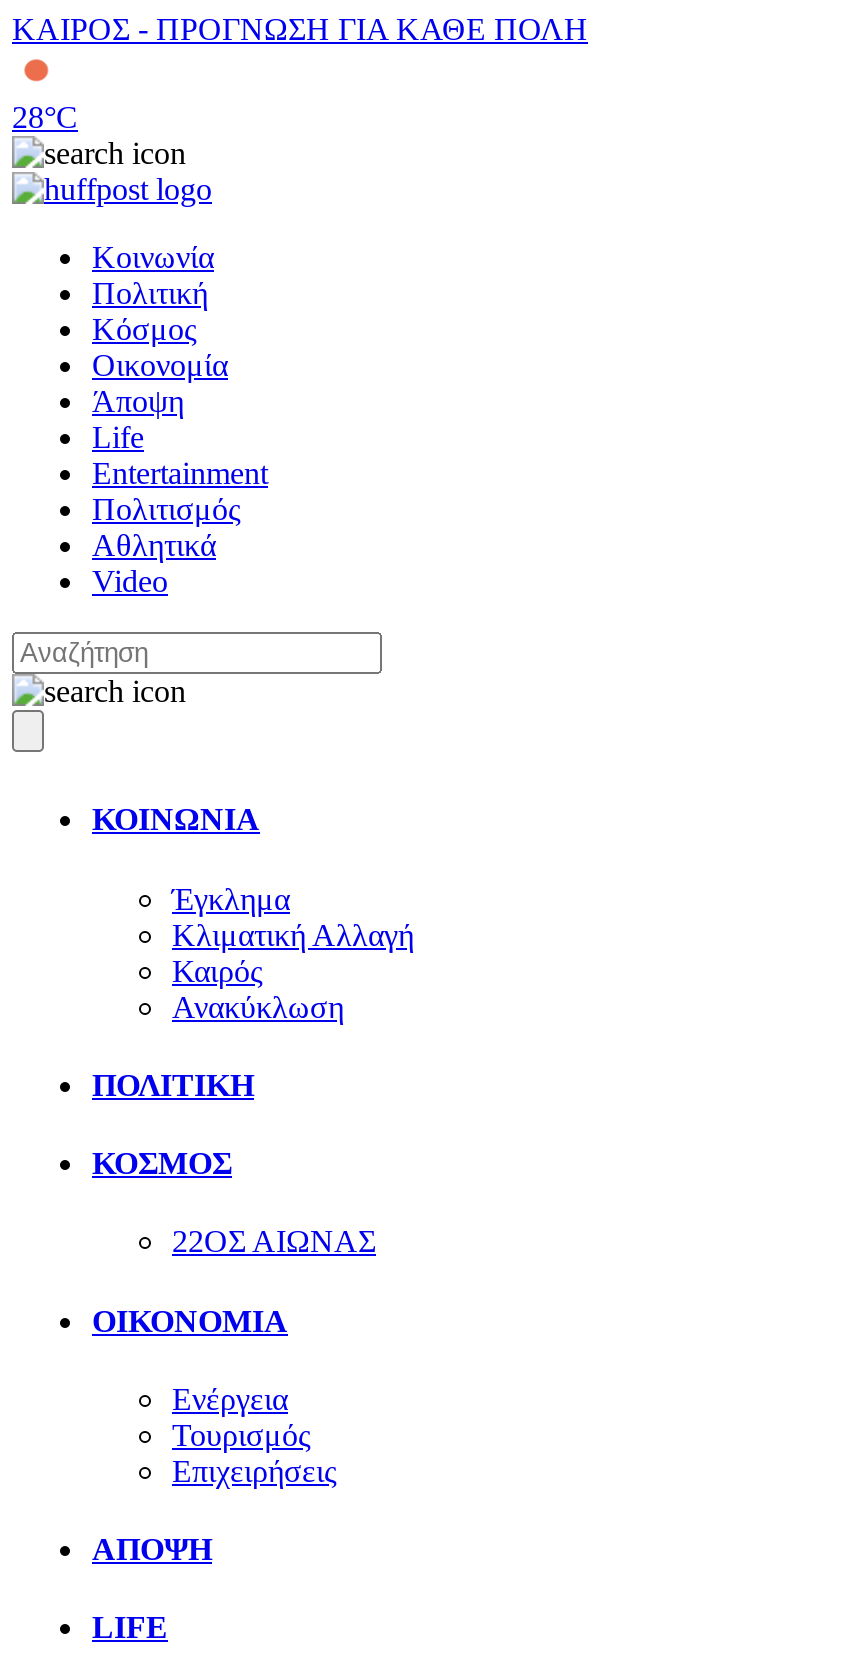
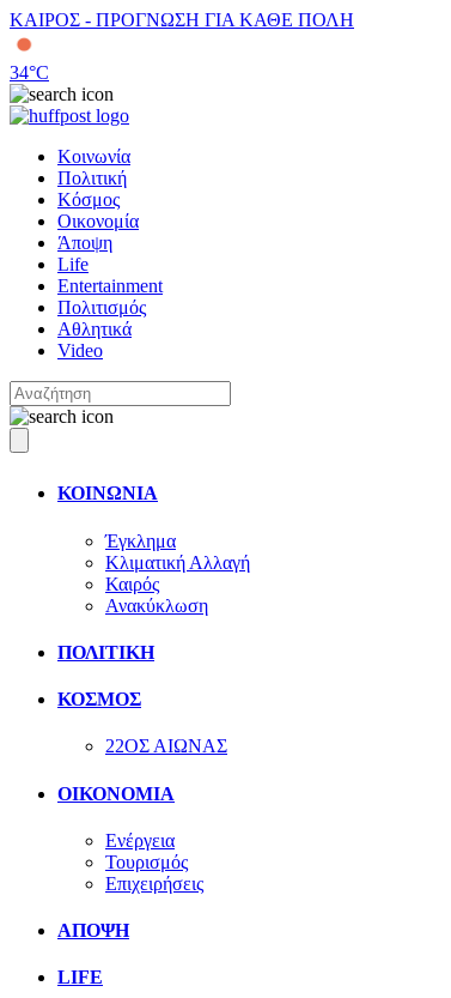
[12,100,78,134] 28°C -> [10,62,49,83] 34°C

